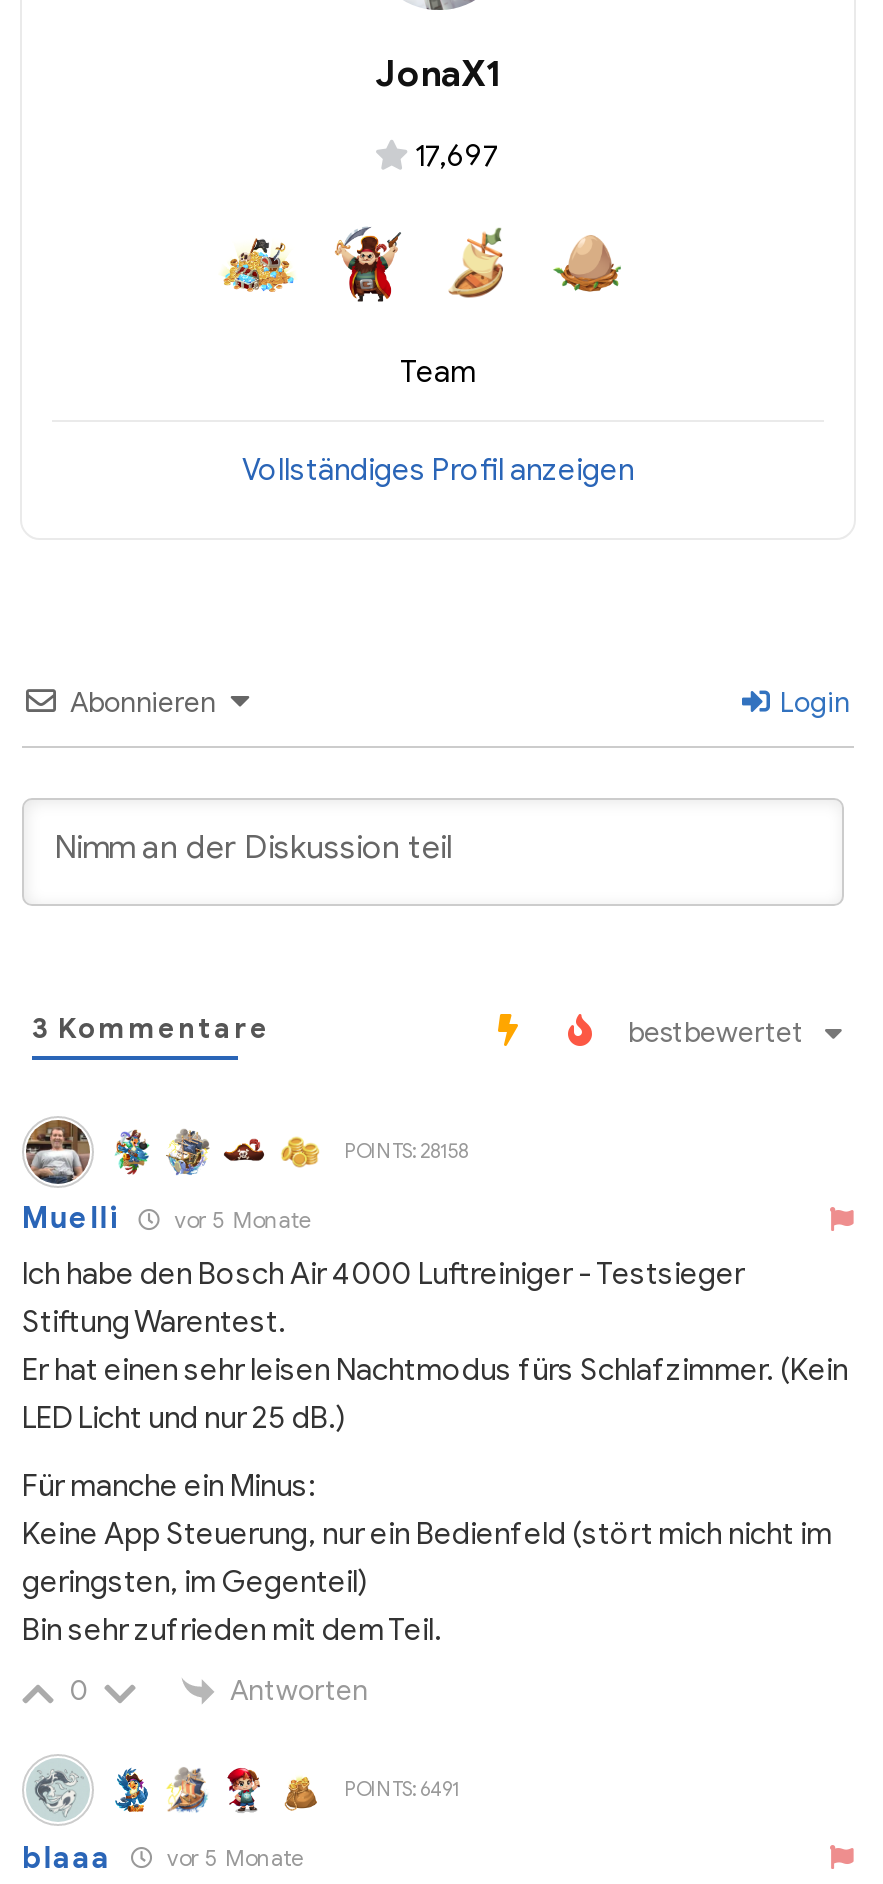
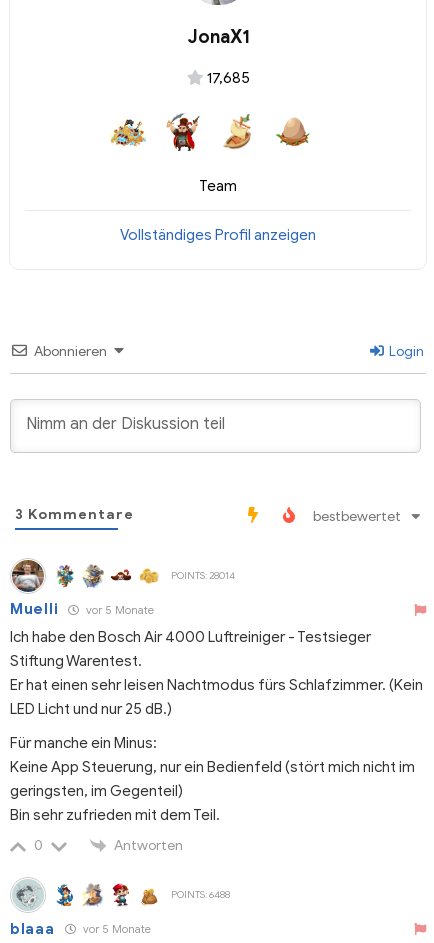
[409,137,501,173] 17,697 -> [203,69,249,87] 17,685
[344,1137,468,1163] POINTS: 28158 -> [171,569,235,582] POINTS: 28014
[344,1776,460,1802] POINTS: 6491 -> [171,888,230,901] POINTS: 6488

